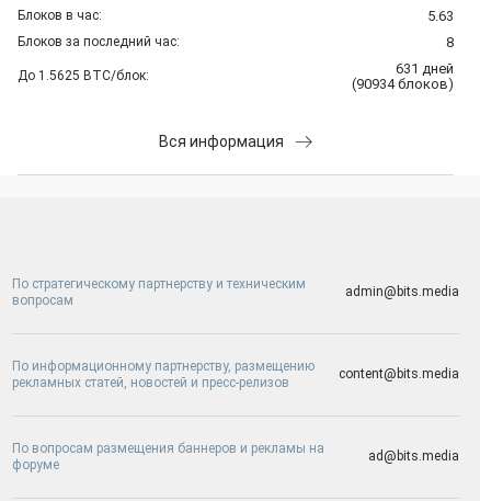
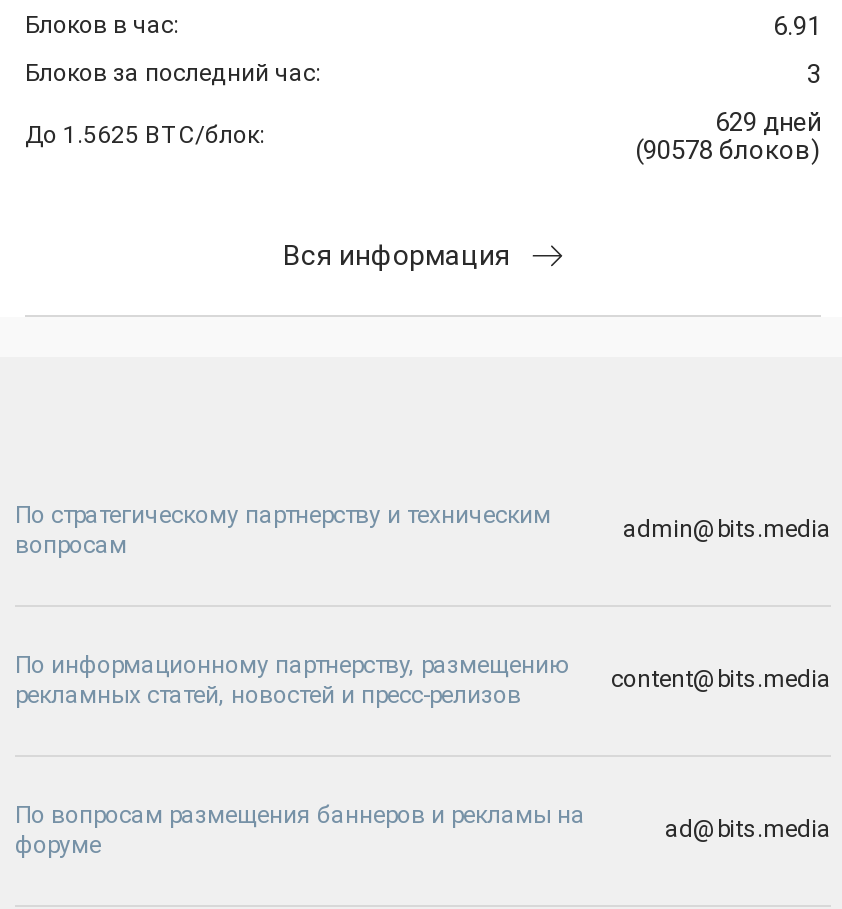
[427,8,454,25] 5.63 -> [773,12,821,42] 6.91
[446,34,454,51] 8 -> [807,60,821,90] 3
[396,61,454,77] 631 дней -> [715,108,821,138] 629 дней
[352,76,454,93] (90934 блоков) -> [635,136,821,166] (90578 блоков)

